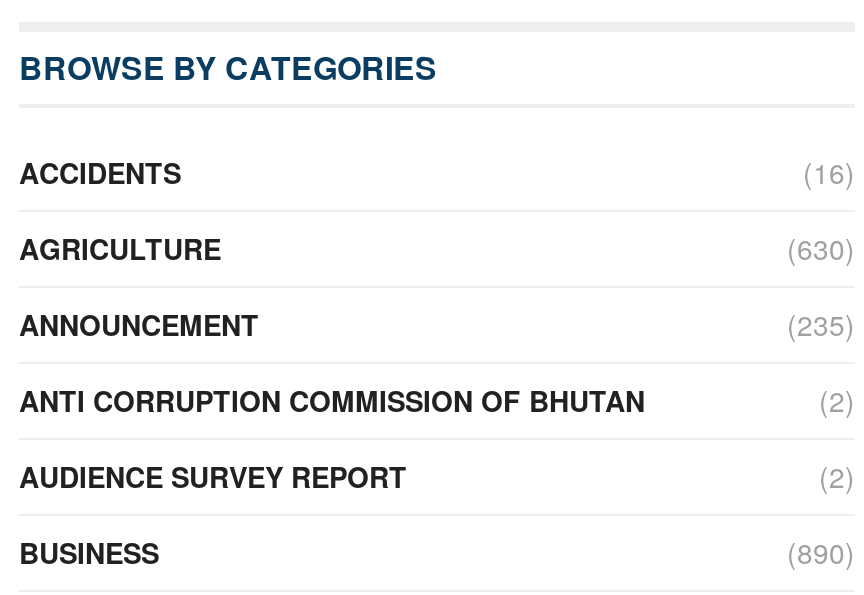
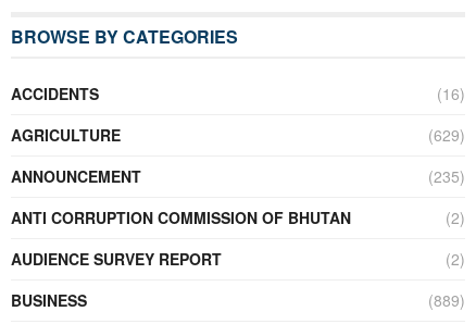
[787,228,855,268] (630) -> [428,124,465,146] (629)
[787,532,855,572] (890) -> [428,289,465,311] (889)

